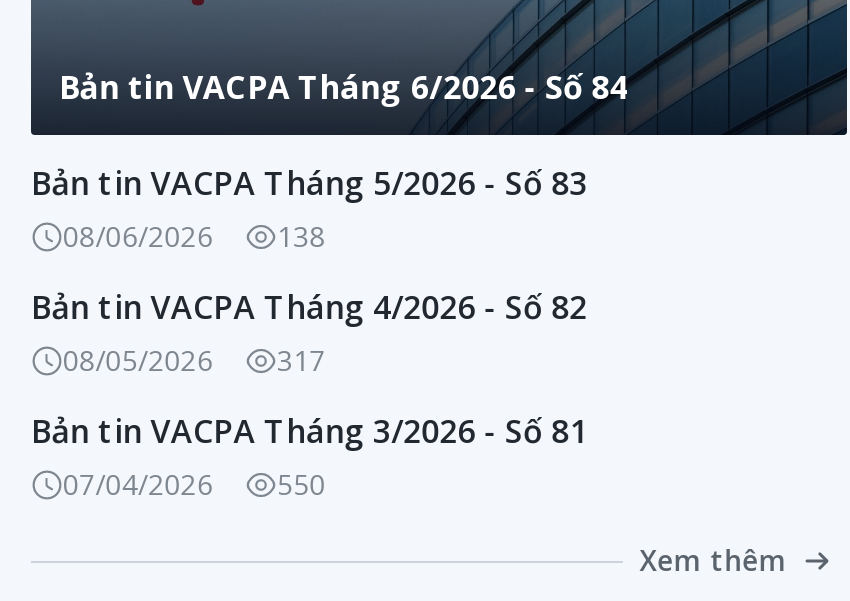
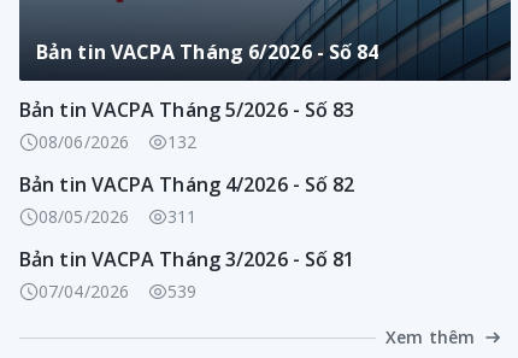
[63,216,326,254] 08/06/2026 138 -> [39,130,197,153] 08/06/2026 132
[63,340,326,378] 08/05/2026 317 -> [39,205,197,228] 08/05/2026 311
[63,464,326,502] 07/04/2026 550 -> [39,279,197,302] 07/04/2026 539

